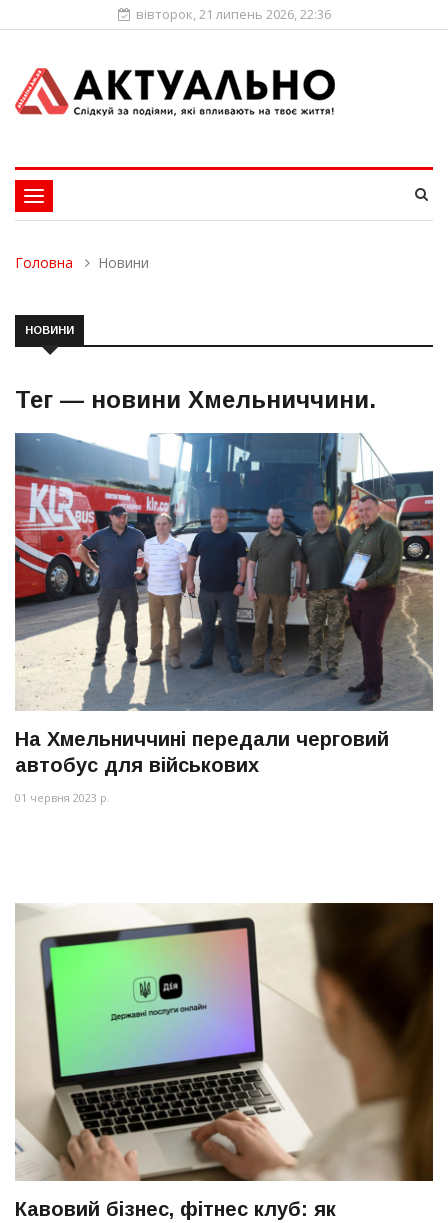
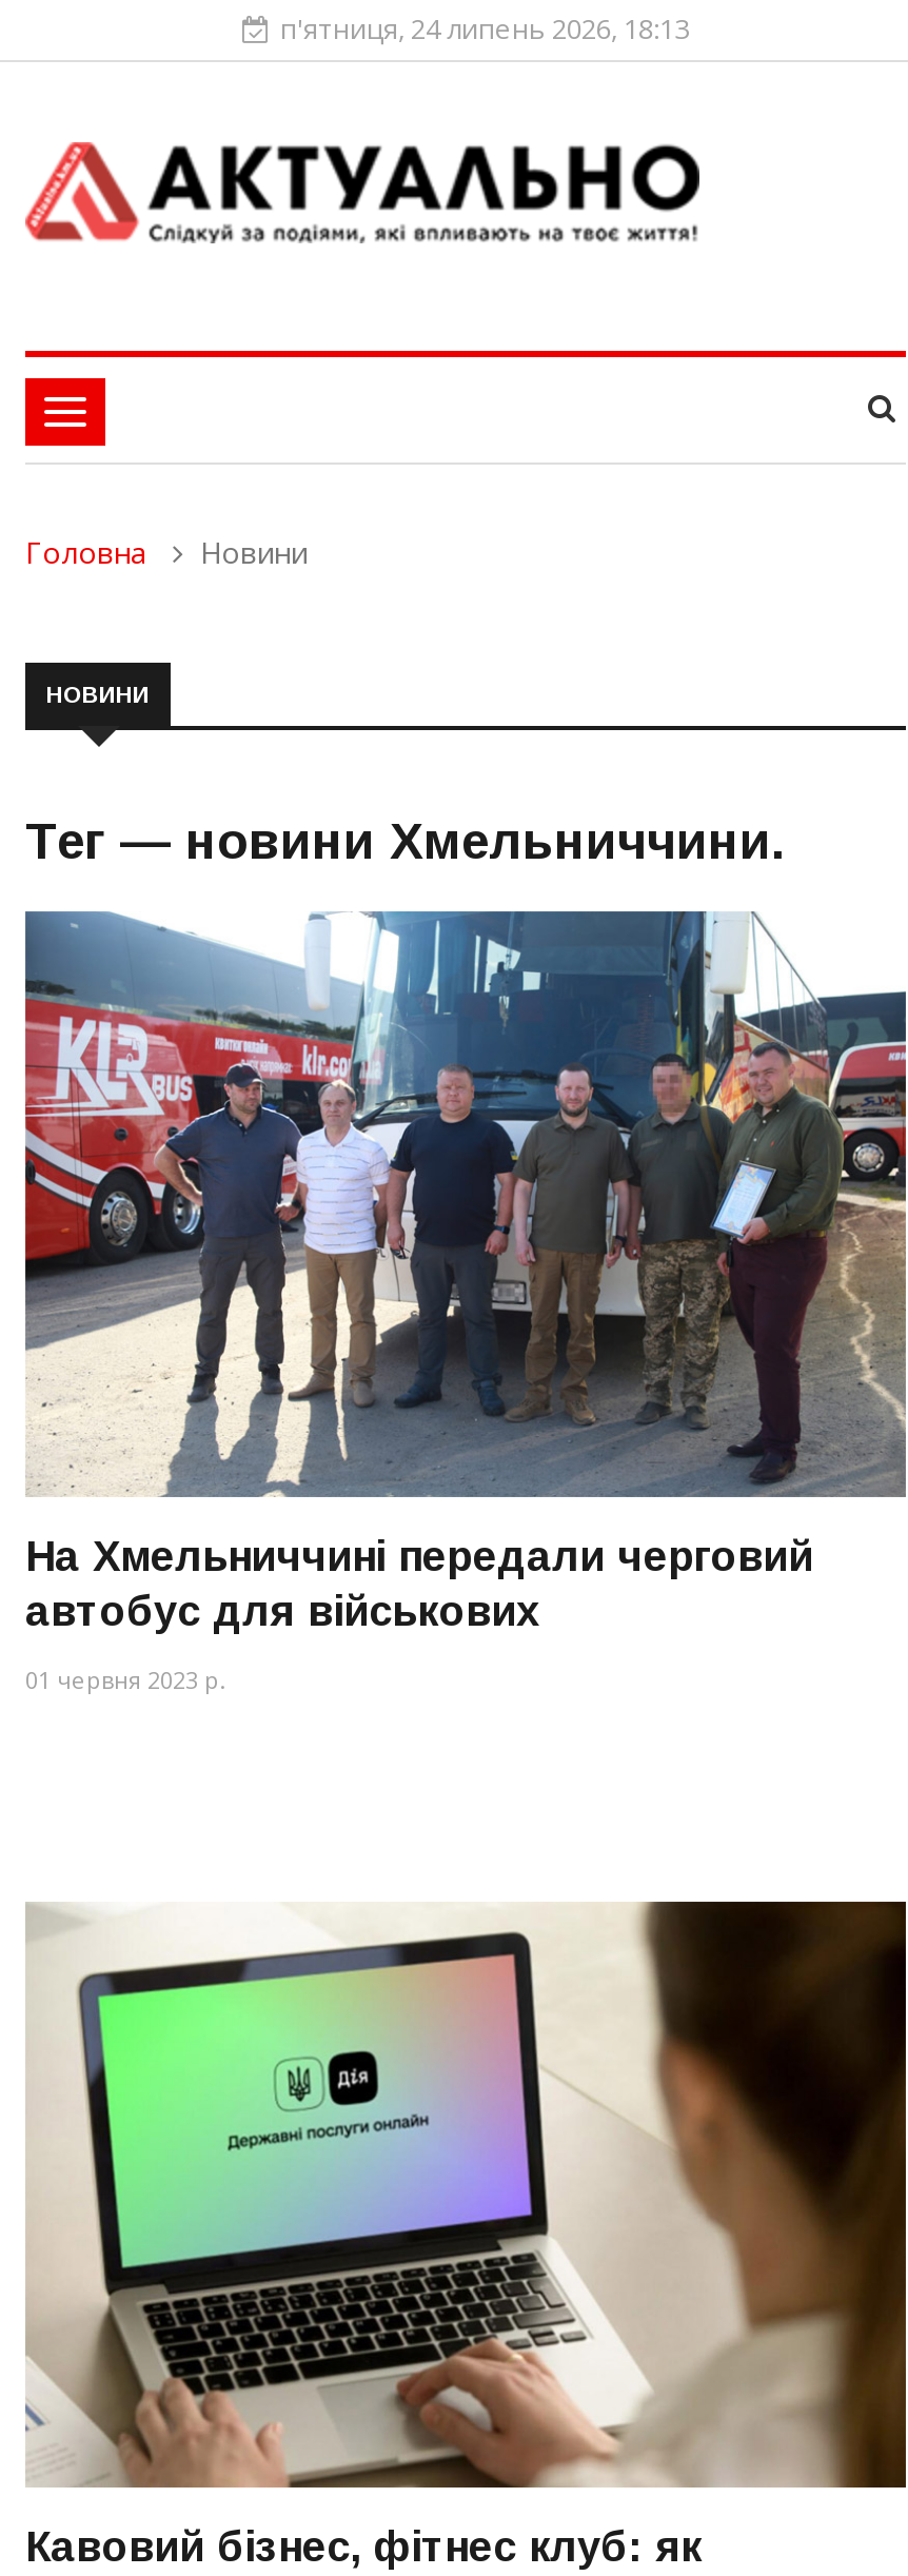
[135,5,330,23] вівторок, 21 липень 2026, 22:36 -> [280,9,689,47] п'ятниця, 24 липень 2026, 18:13

